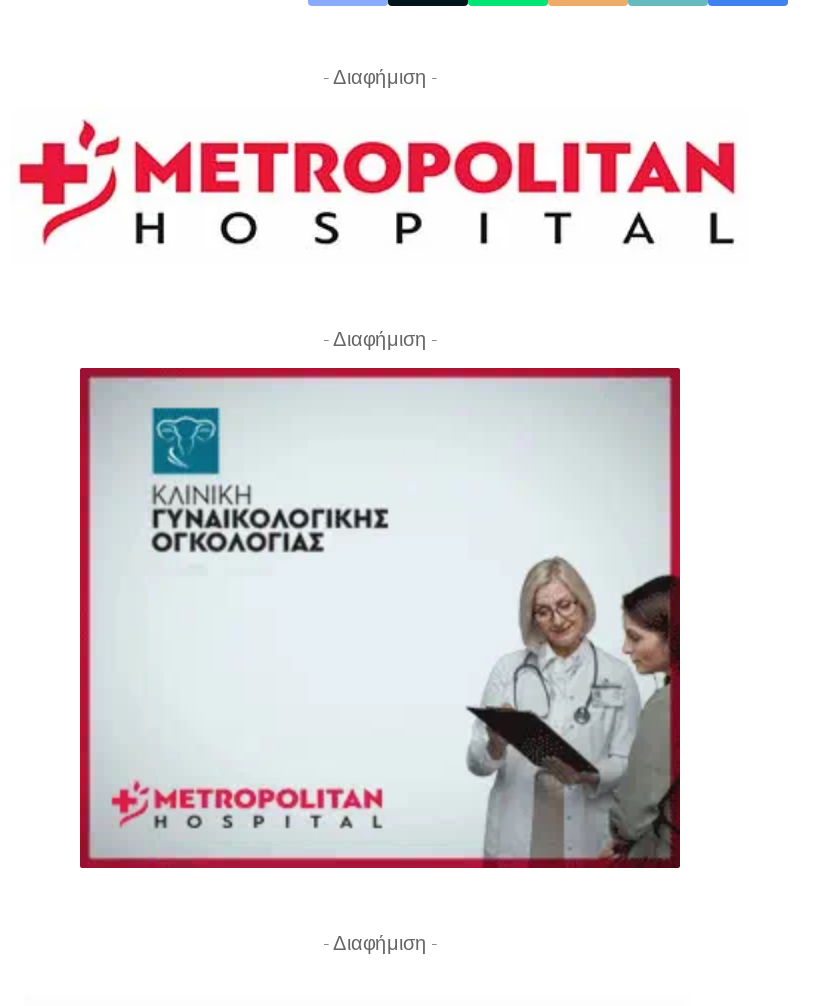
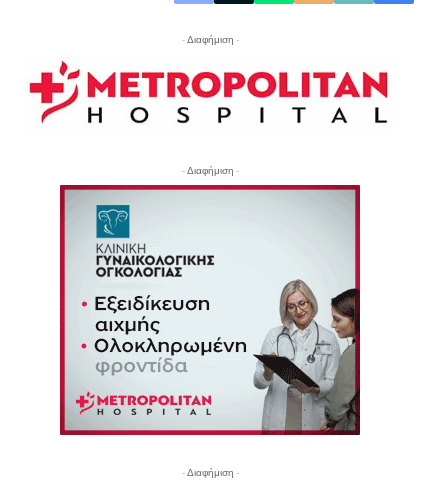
none -> [81,294,247,376] [image]

